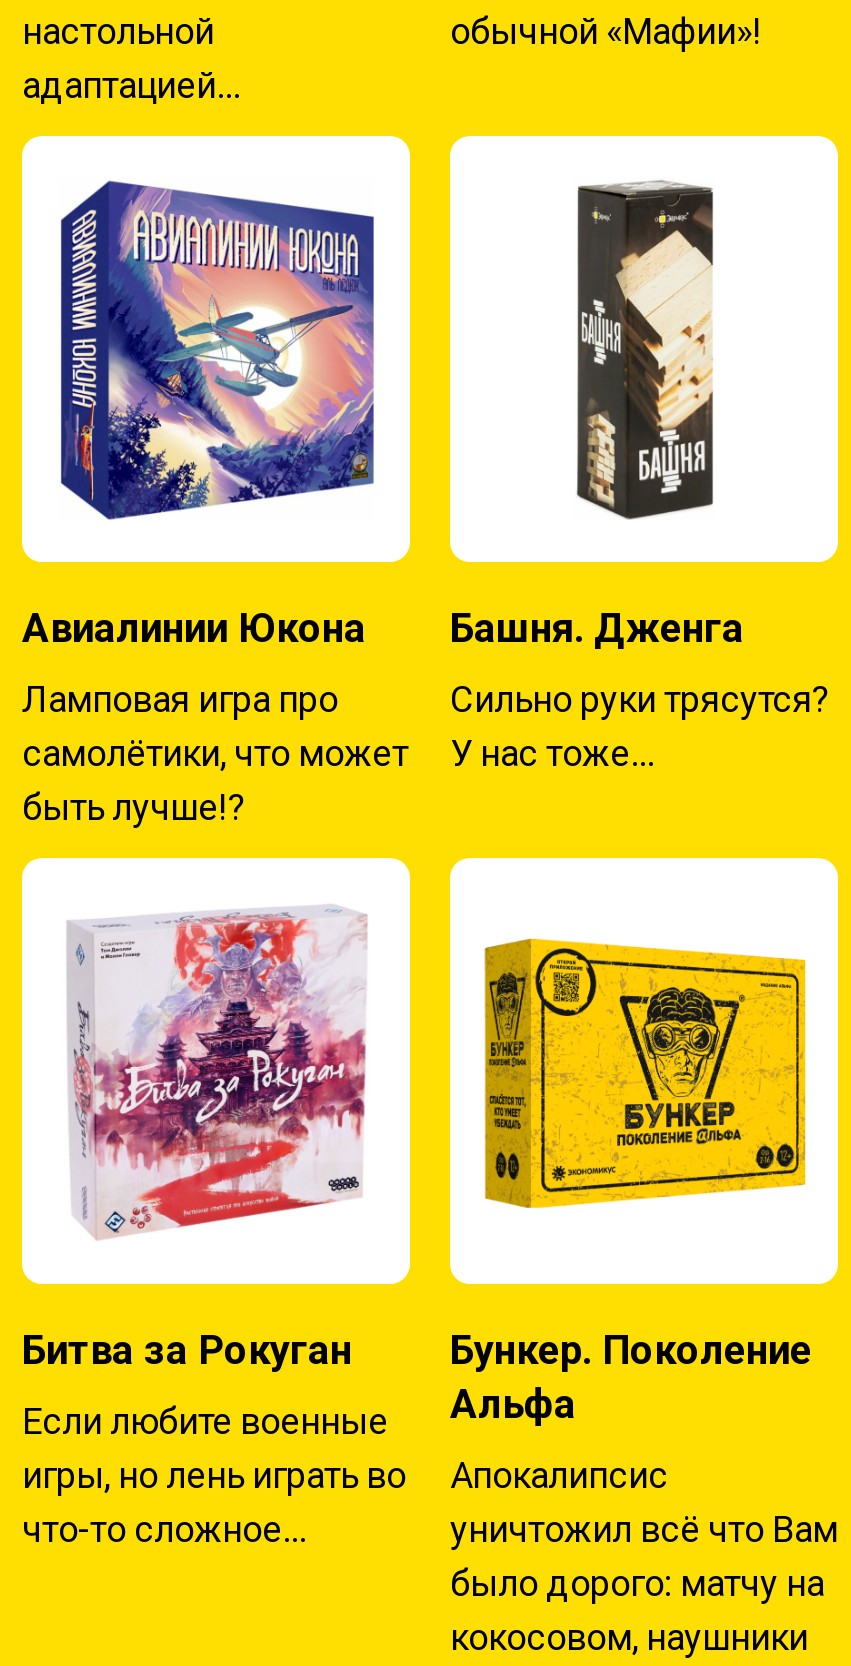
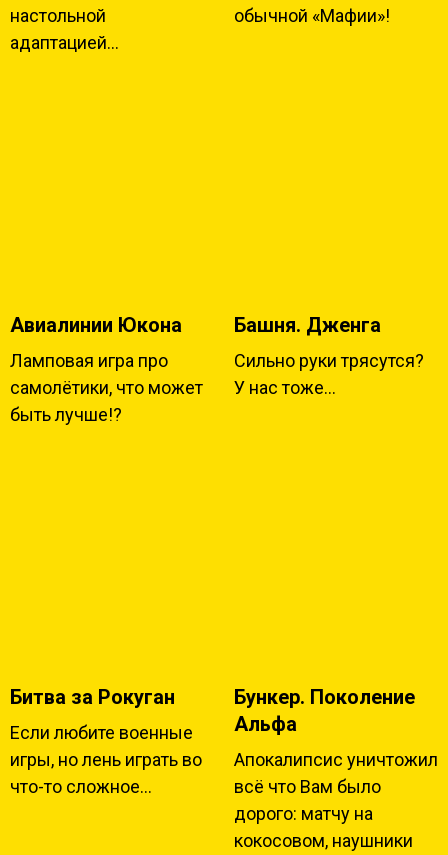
[20,134,412,564] [image] -> none
[448,134,840,564] [image] -> none
[20,856,412,1286] [image] -> none
[448,856,840,1286] [image] -> none

